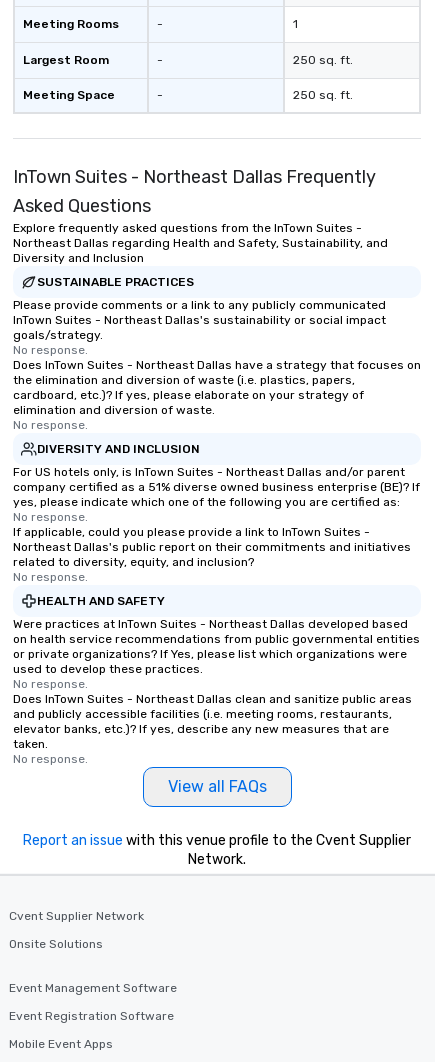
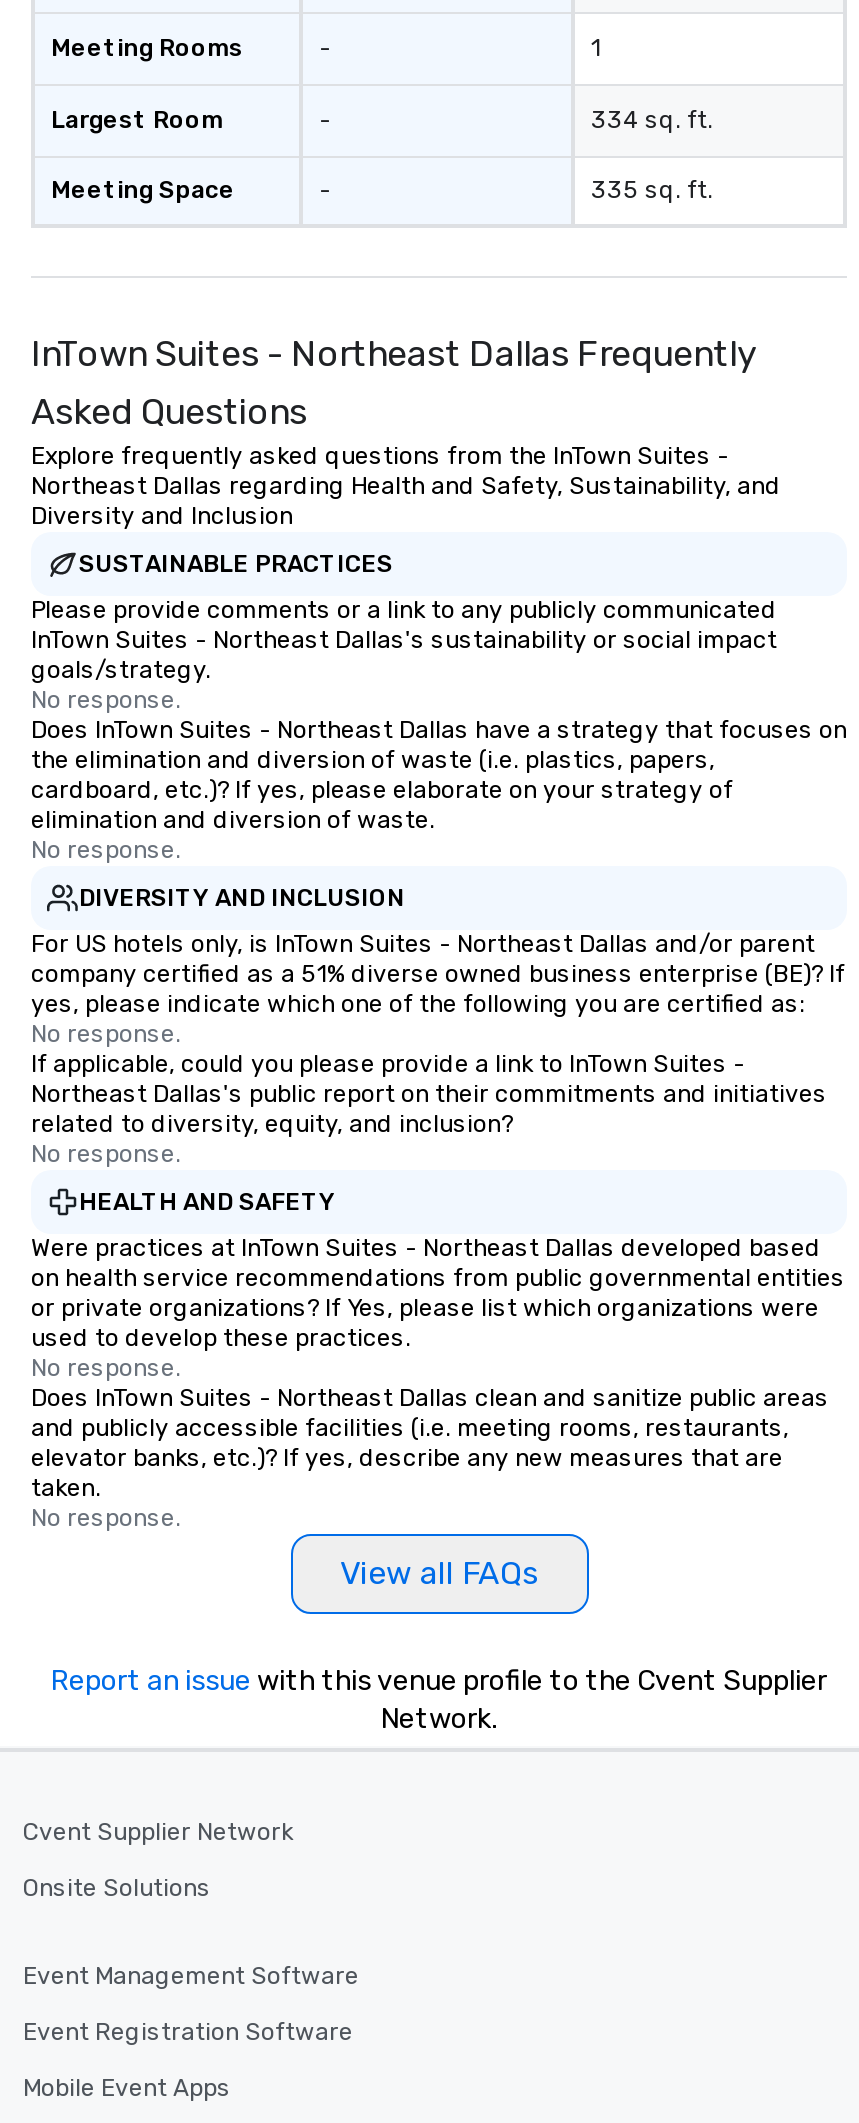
[293,53,353,67] 250 sq. ft. -> [591,106,713,134] 334 sq. ft.
[293,88,353,102] 250 sq. ft. -> [591,176,713,204] 335 sq. ft.

